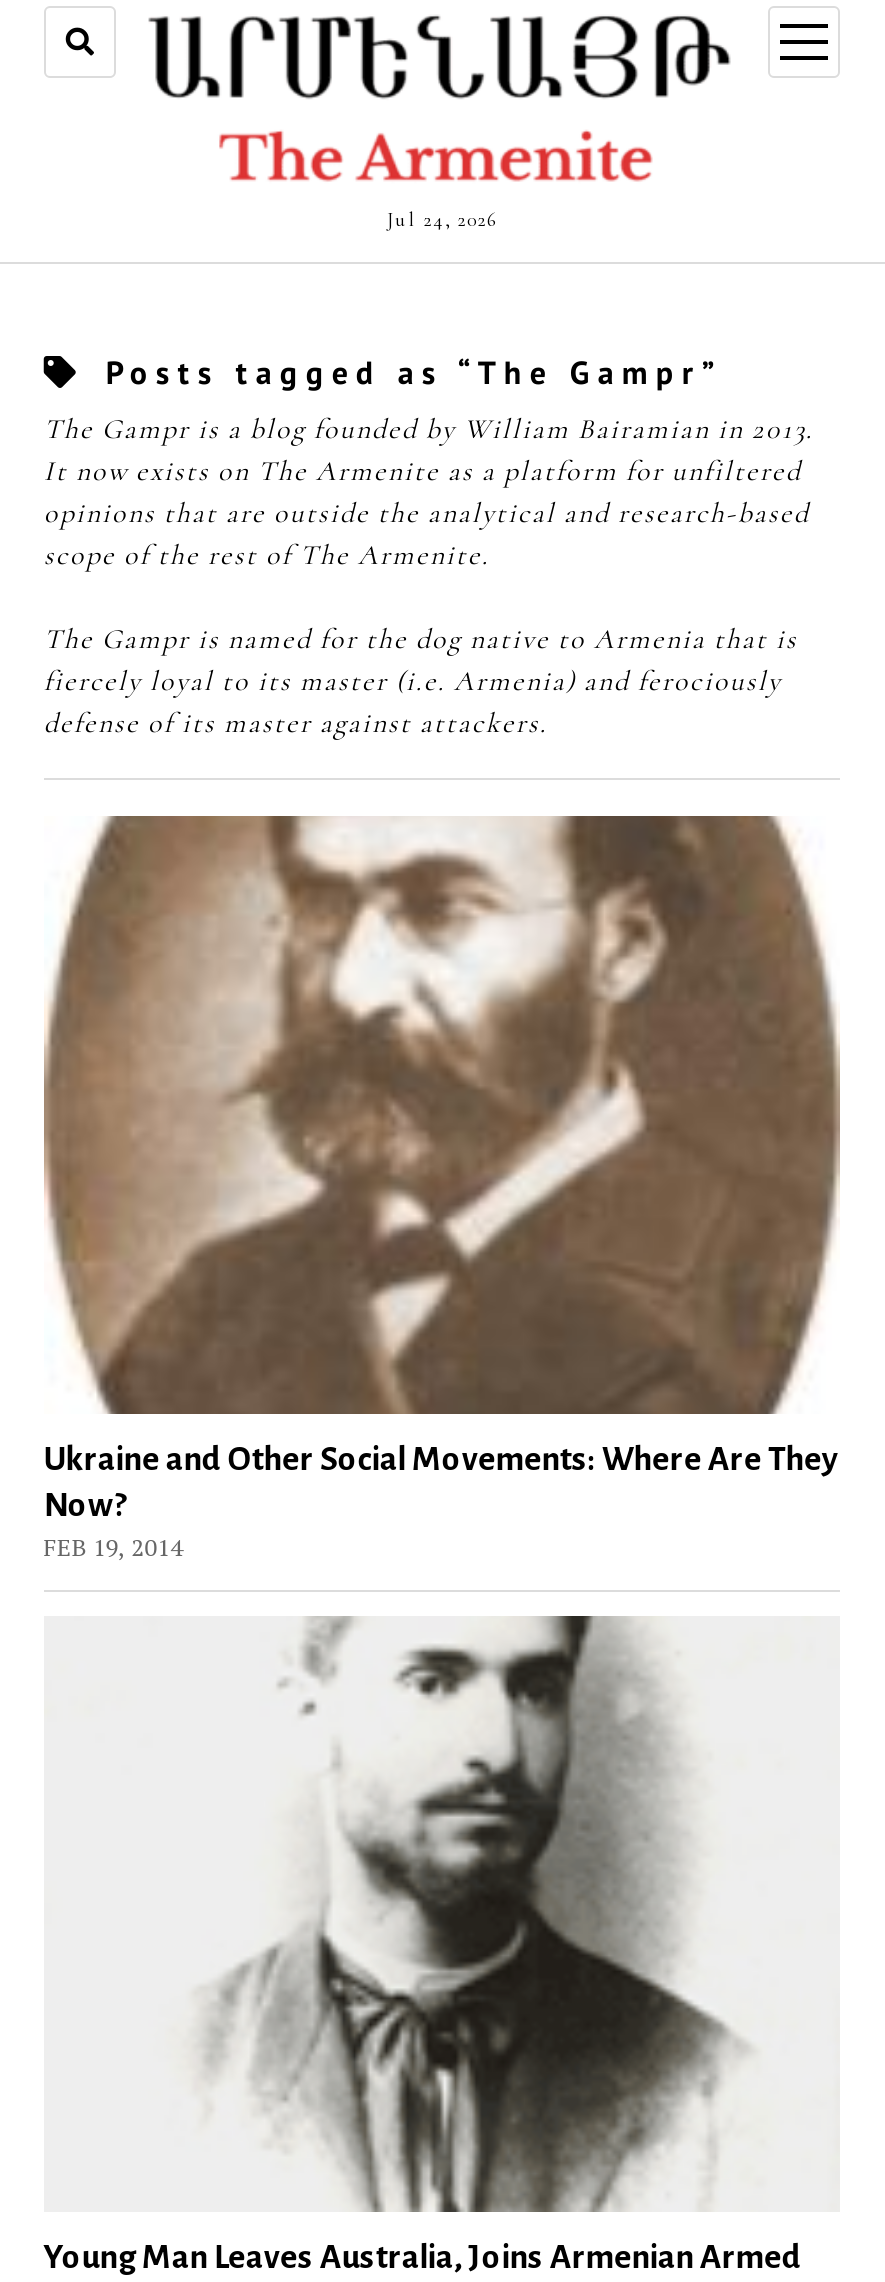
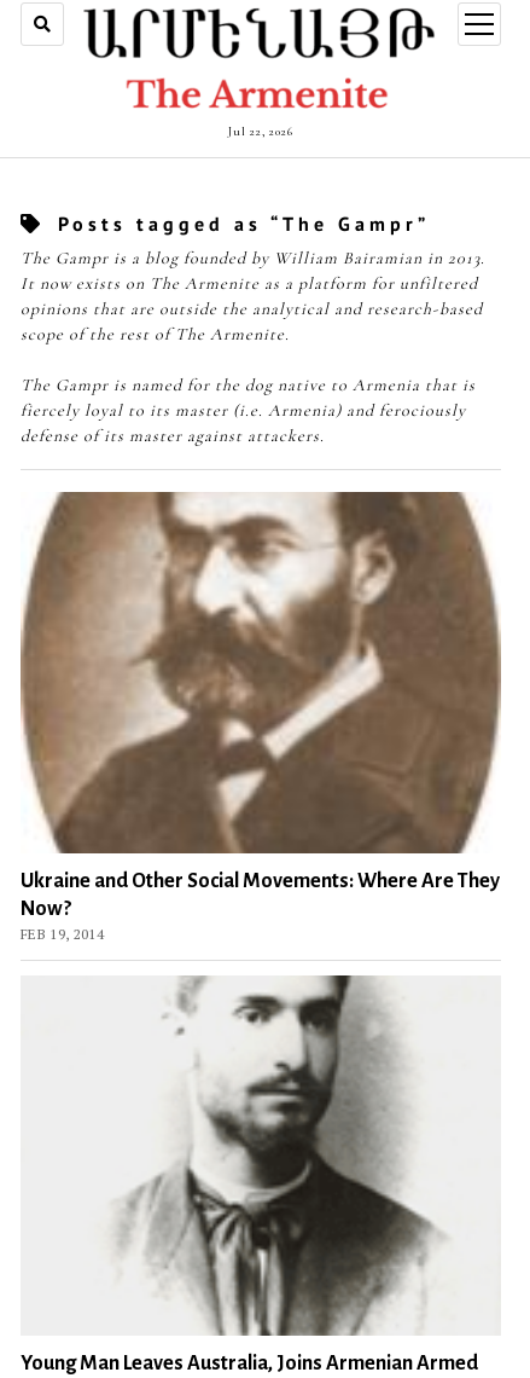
[387,209,497,233] Jul 24, 2026 -> [228,125,293,139] Jul 22, 2026

